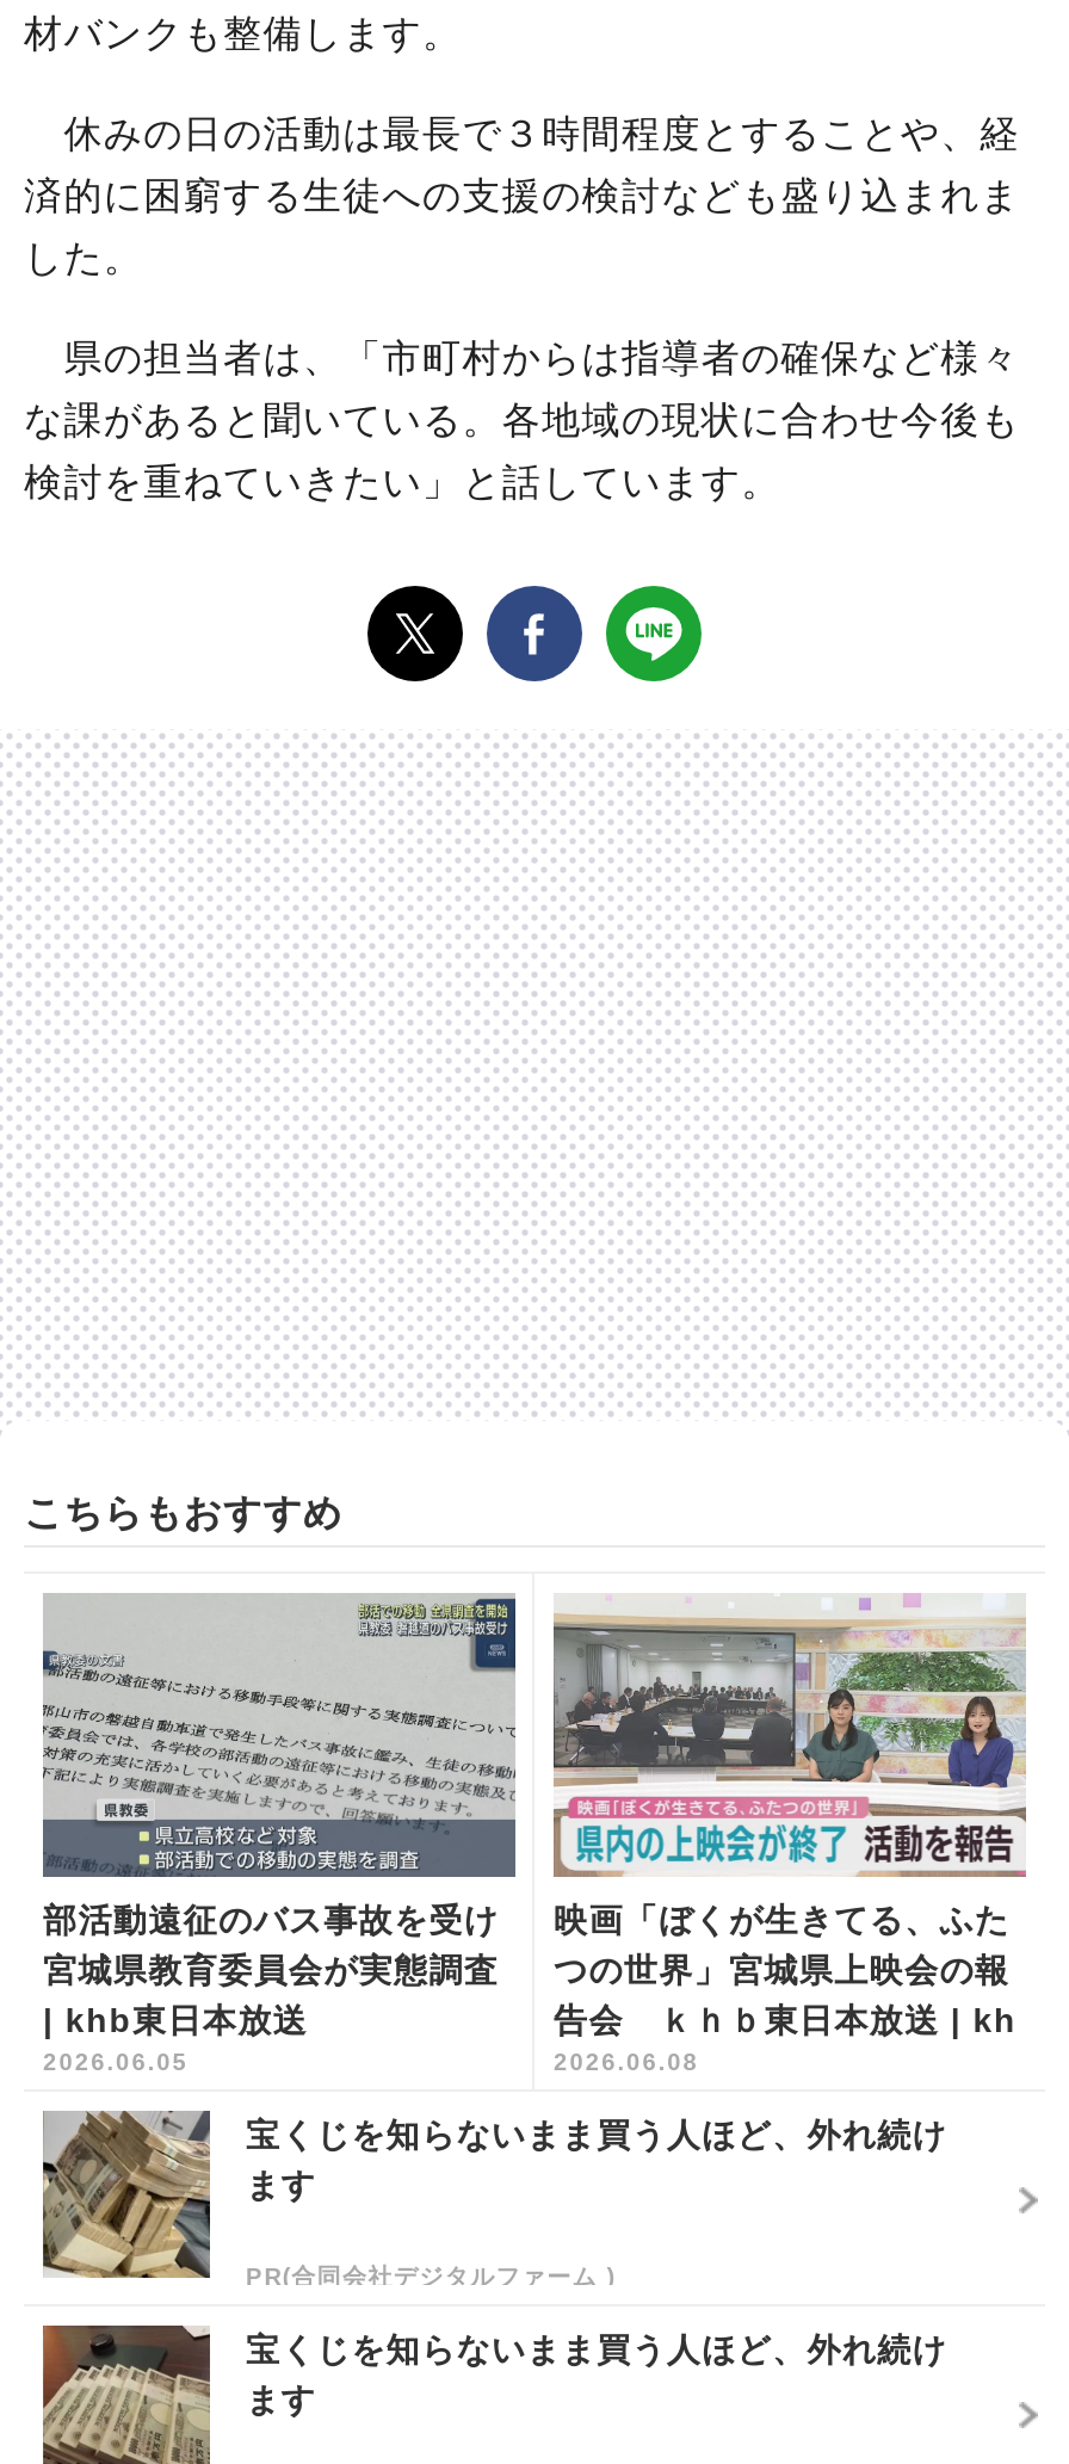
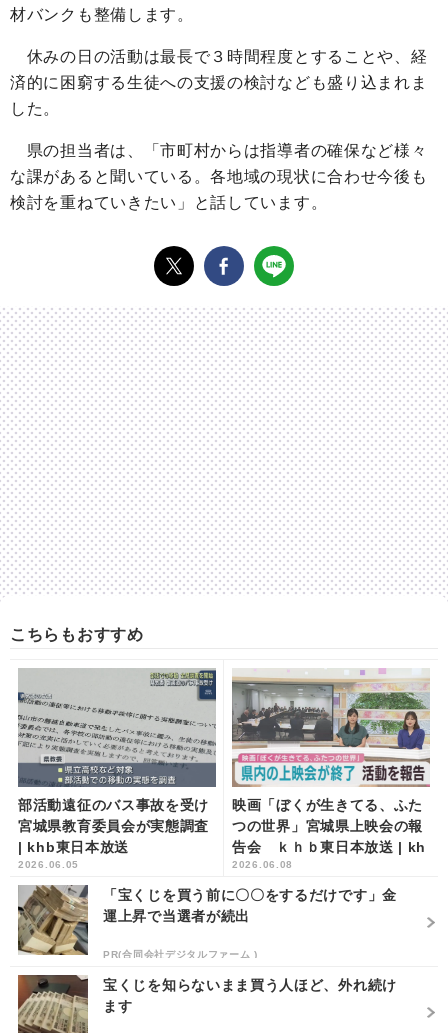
[246,2116,947,2204] 宝くじを知らないまま買う人ほど、外れ続け | ます -> [103,887,397,924] 「宝くじを買う前に〇〇をするだけです」金 | 運上昇で当選者が続出

